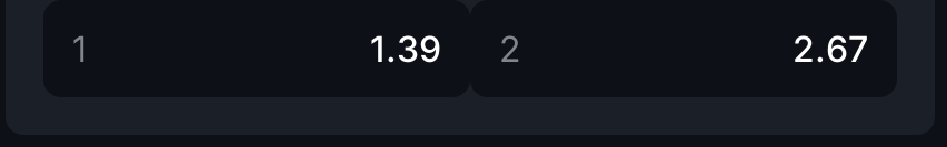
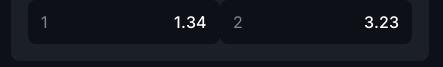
[370,27,521,71] 1.39 2 -> [174,12,243,32] 1.34 2
[793,27,868,71] 2.67 -> [364,12,399,32] 3.23

